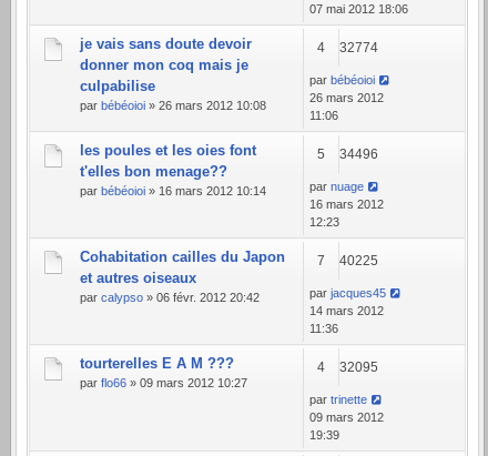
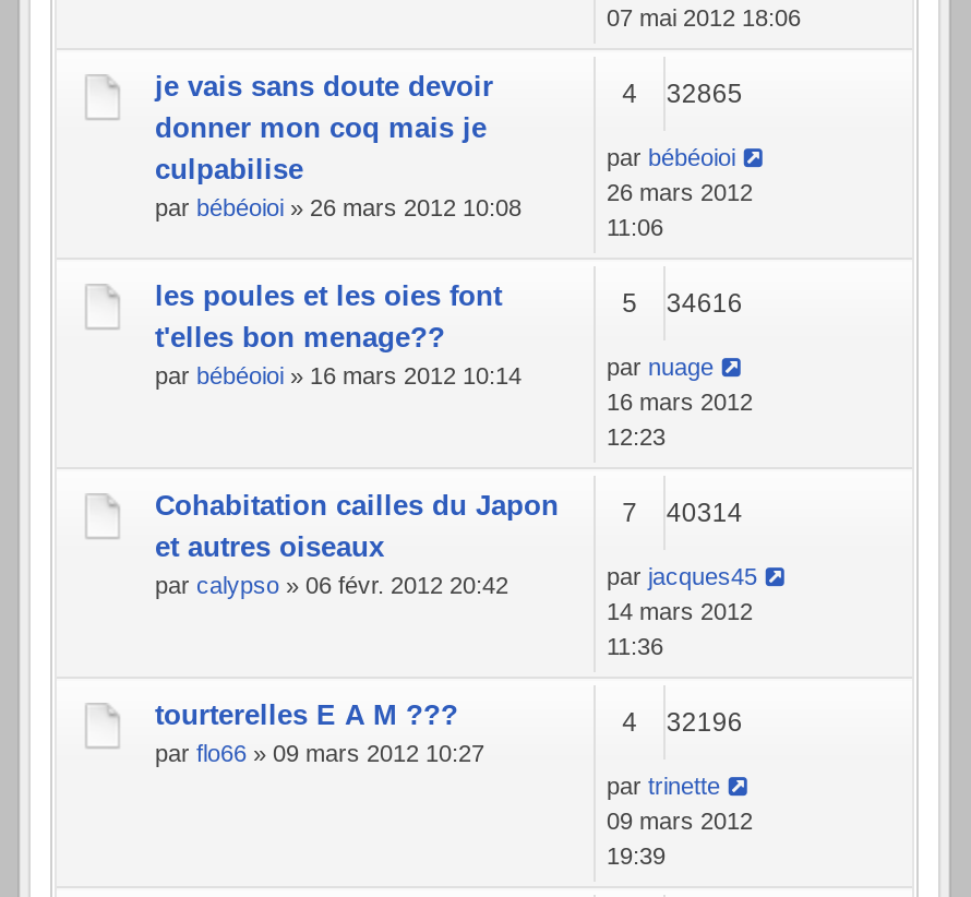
[317,40,379,56] 4 32774 -> [622,79,743,110] 4 32865
[317,147,379,162] 5 34496 -> [622,289,743,319] 5 34616
[317,253,379,269] 7 40225 -> [622,498,743,529] 7 40314
[317,360,379,375] 4 32095 -> [622,708,743,738] 4 32196

